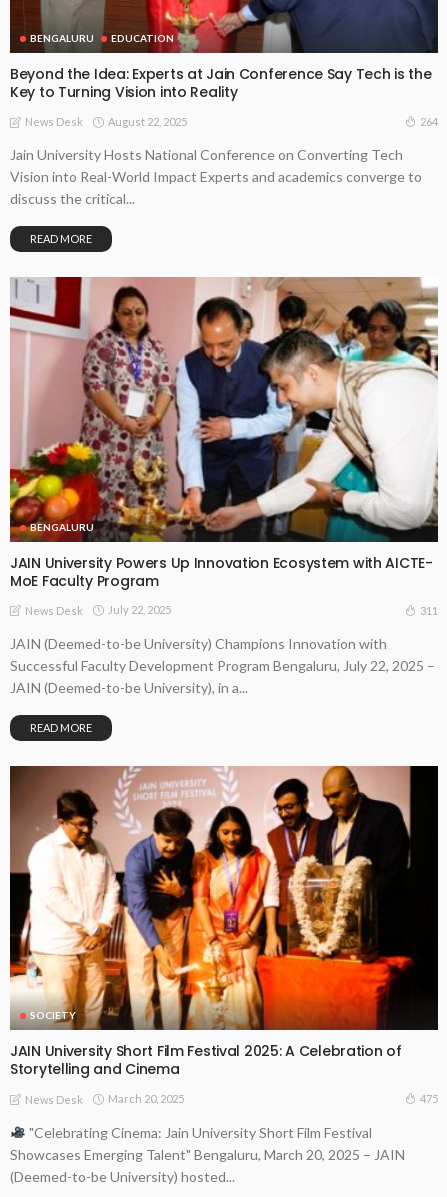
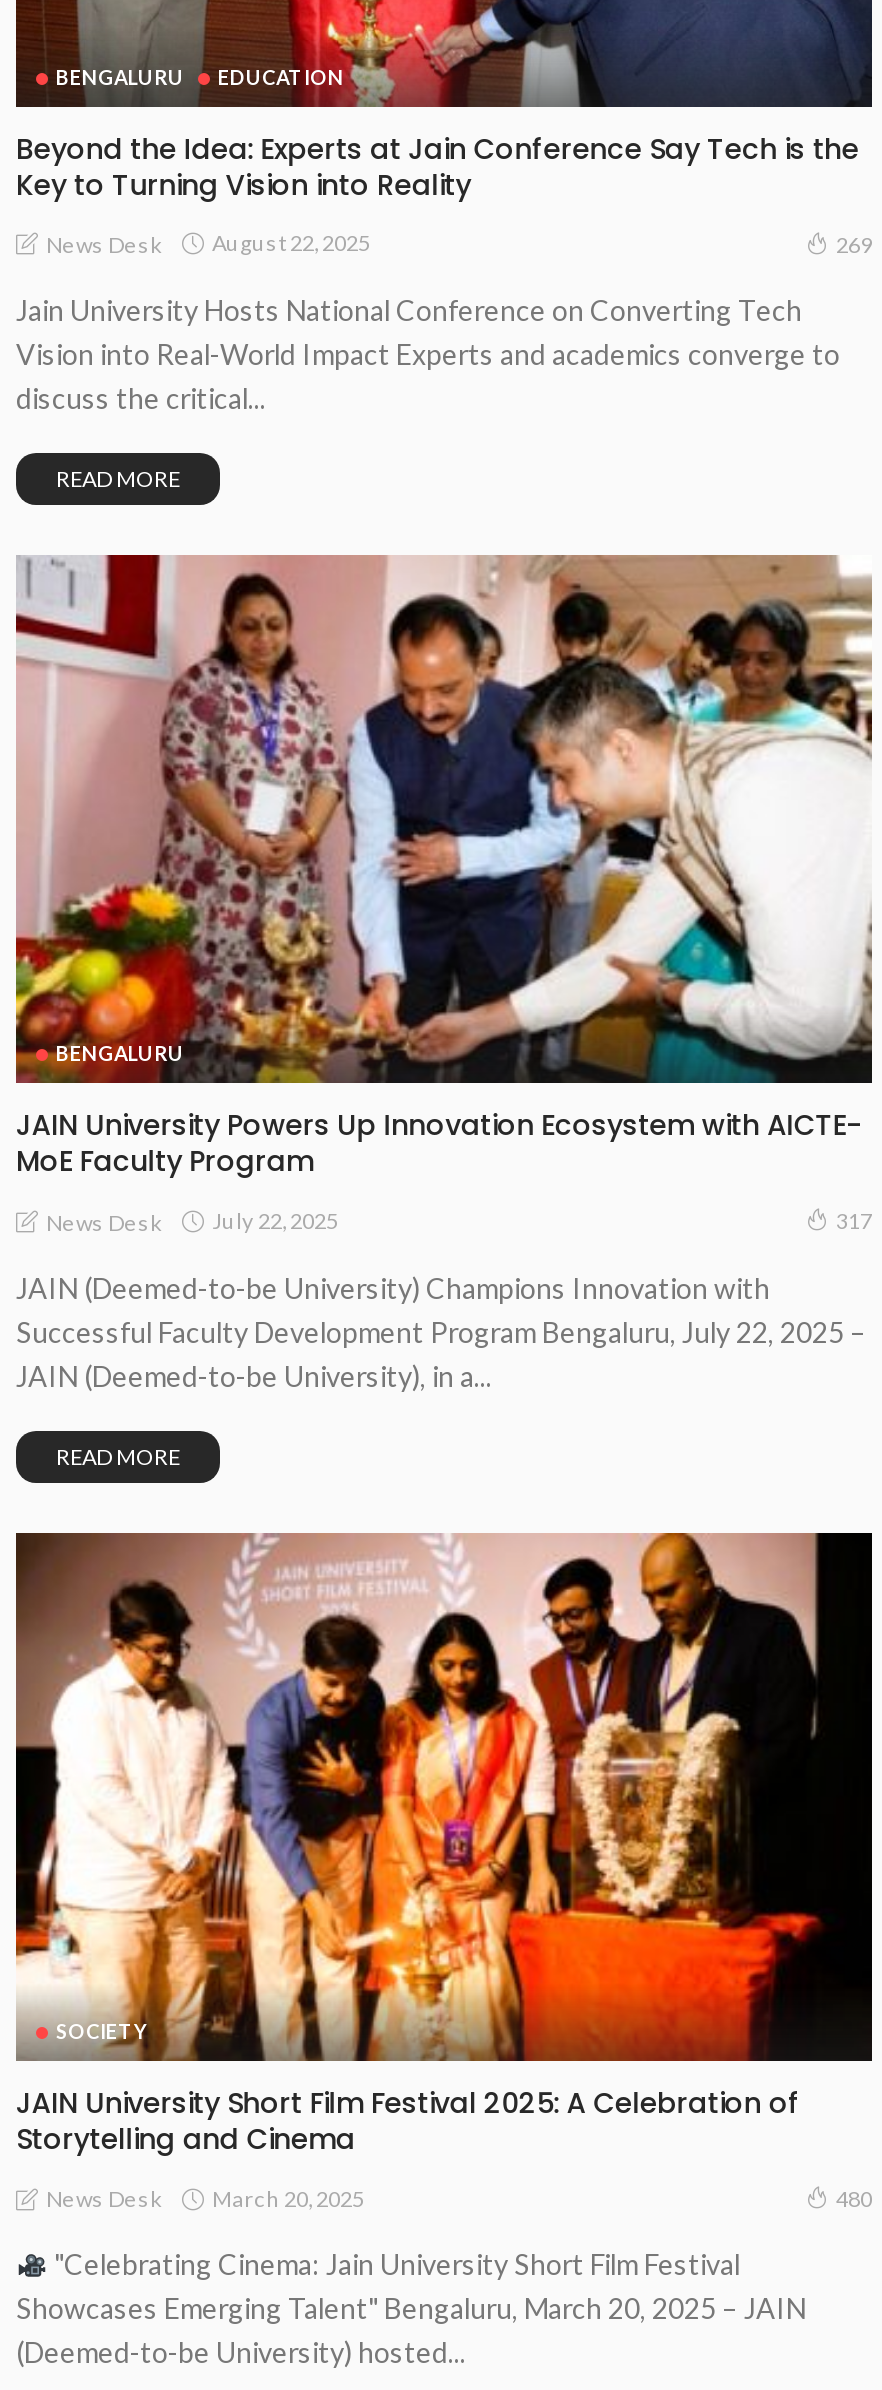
[420,115,438,128] 264 -> [836,230,872,256] 269
[420,604,438,617] 311 -> [836,1207,872,1233] 317
[420,1092,438,1105] 475 -> [836,2185,872,2211] 480

